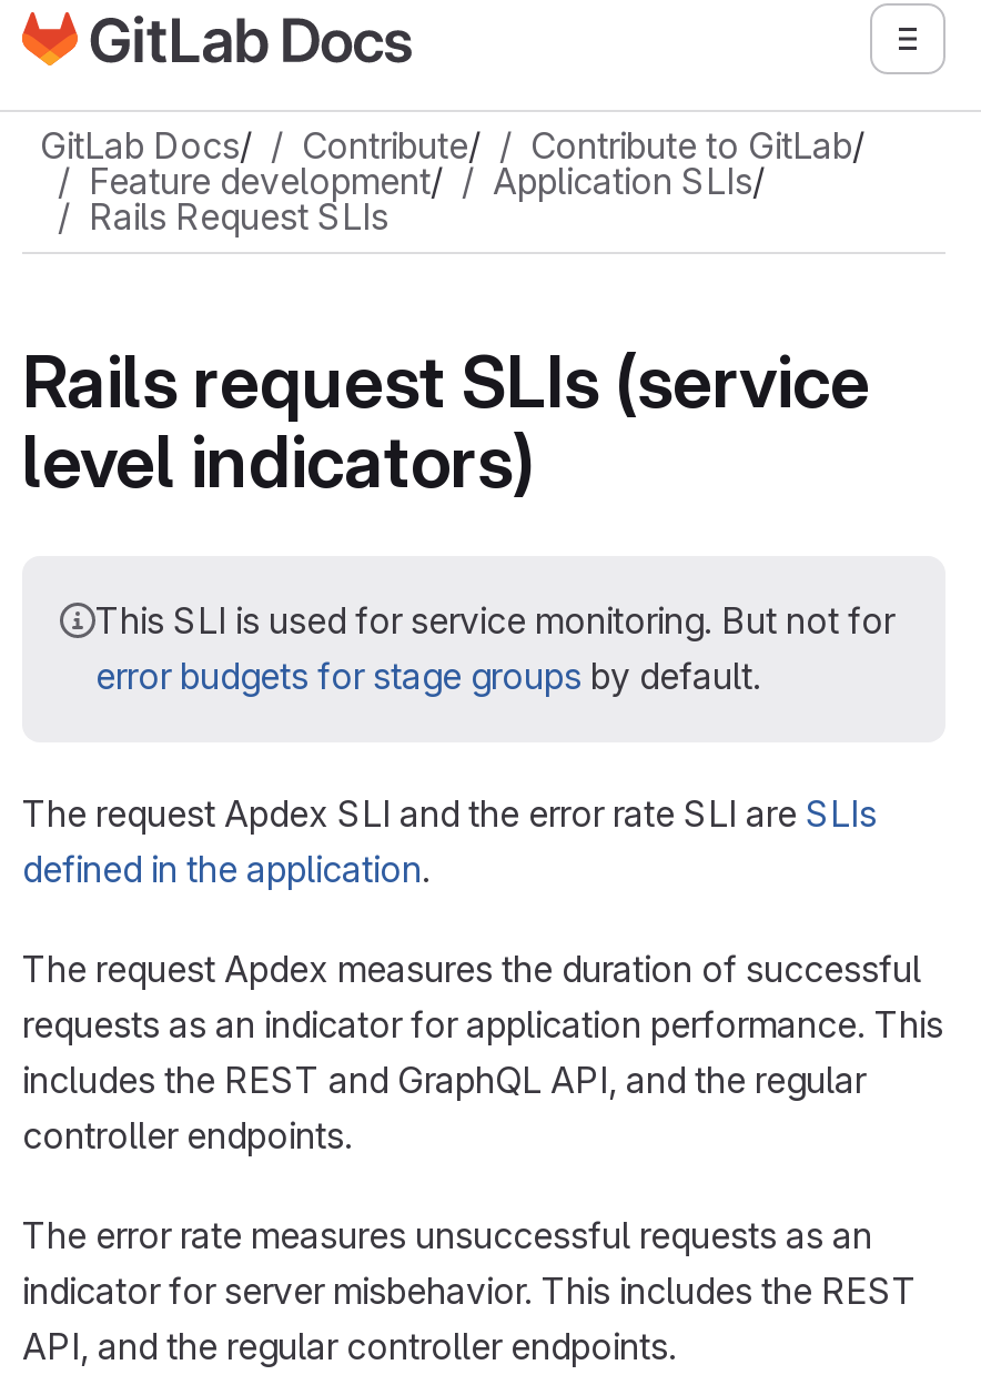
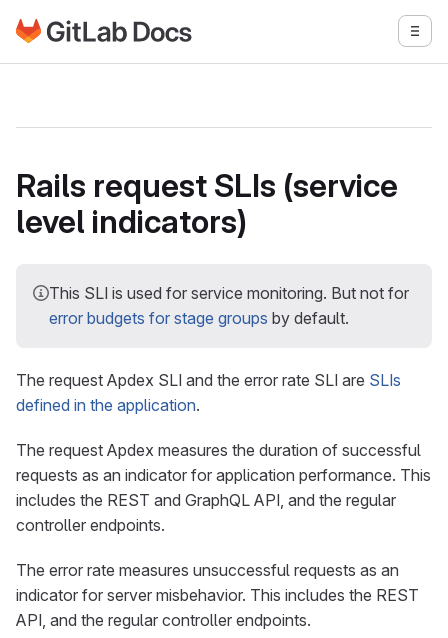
[40,123,866,239] GitLab Docs/ | Contribute/ | Contribute to GitLab/ | Feature development/ | Application SLIs/ | Rails Request SLIs -> none

